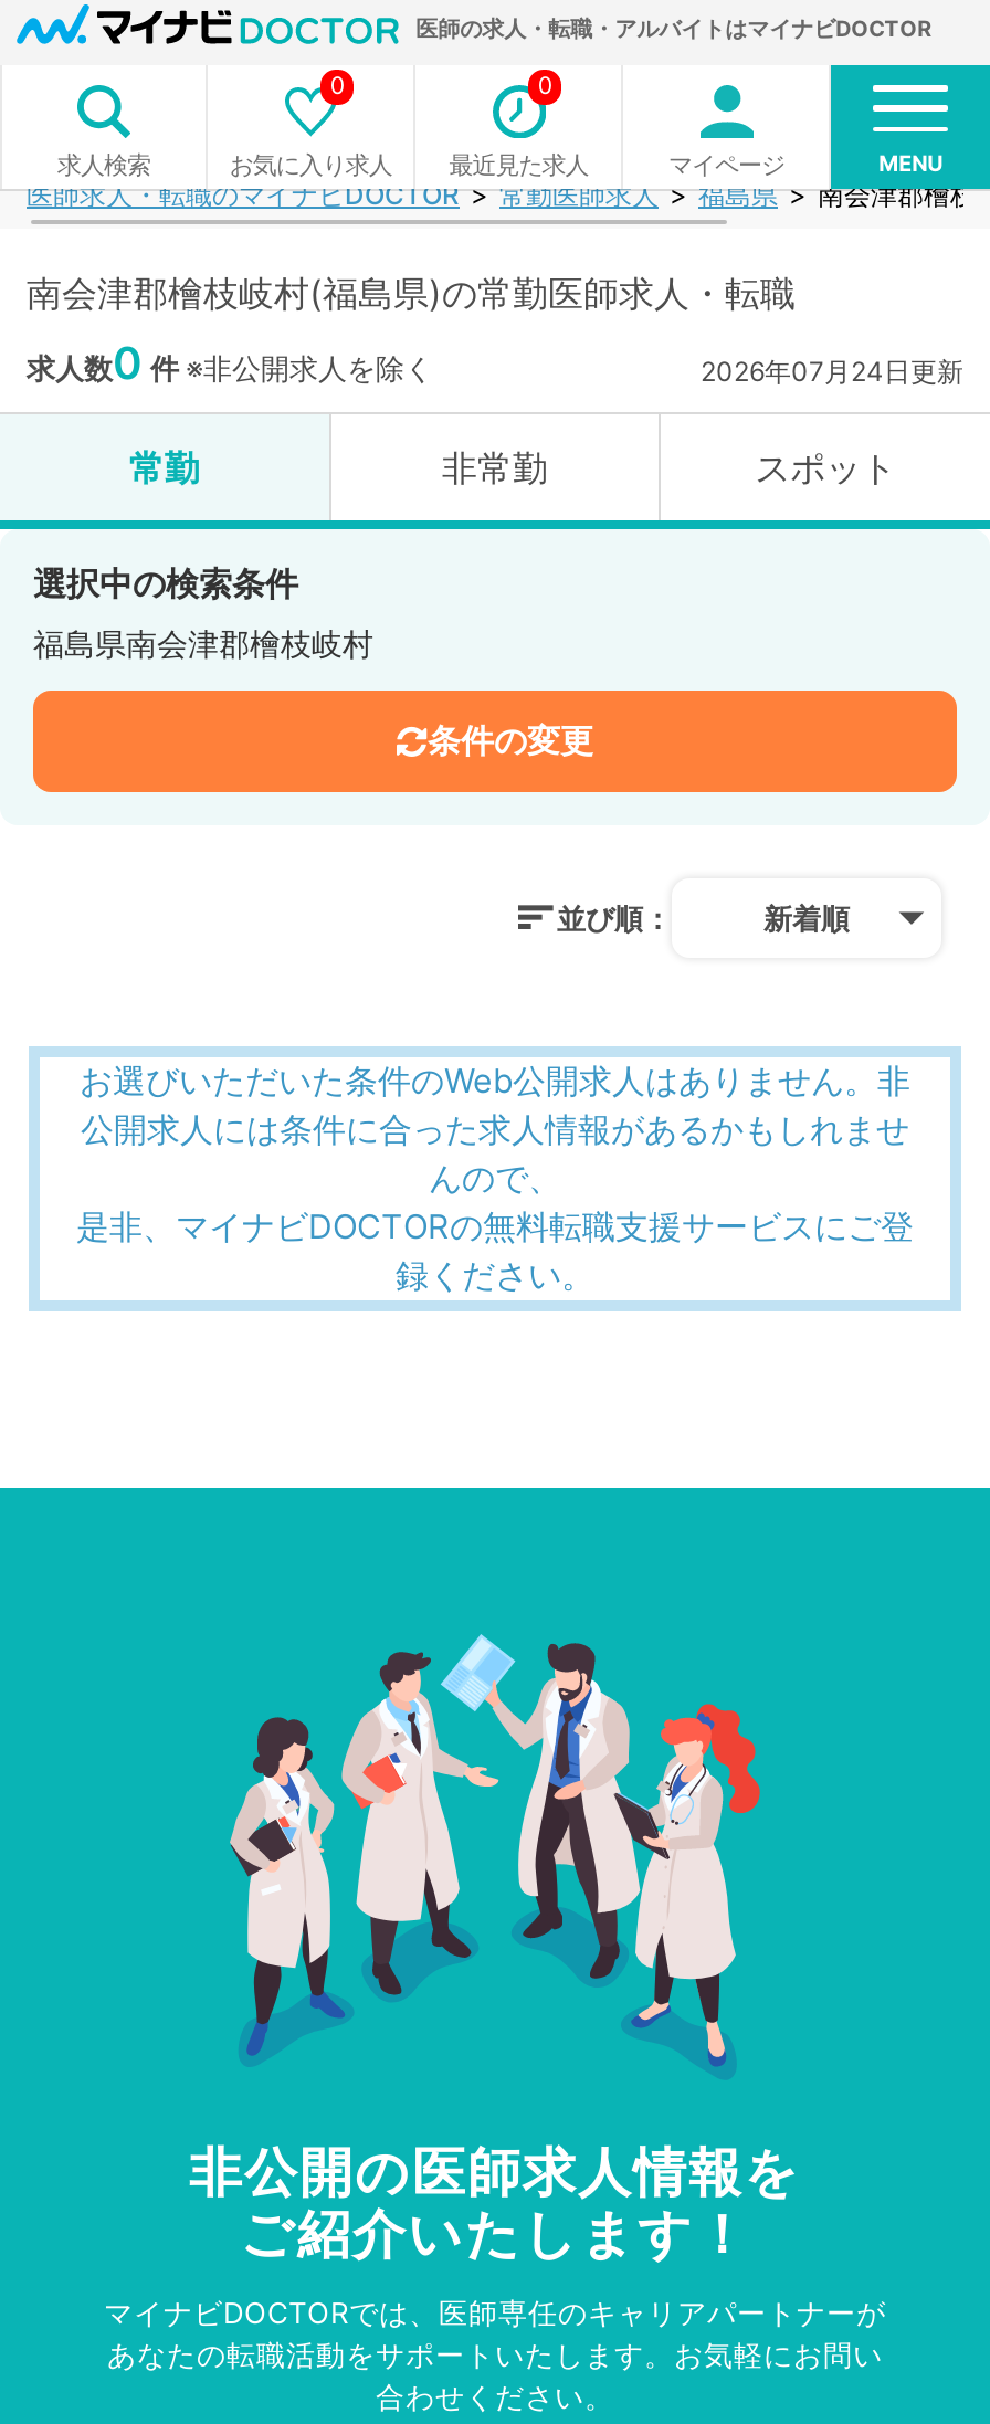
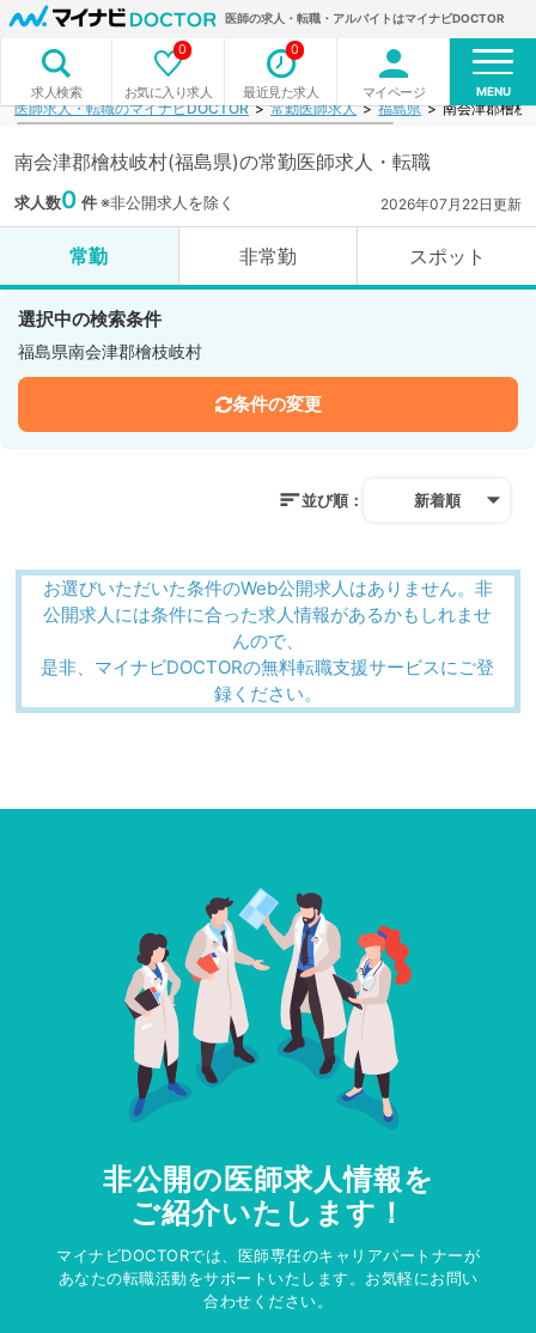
[701,355,963,388] 2026年07月24日更新 -> [380,195,522,213] 2026年07月22日更新

